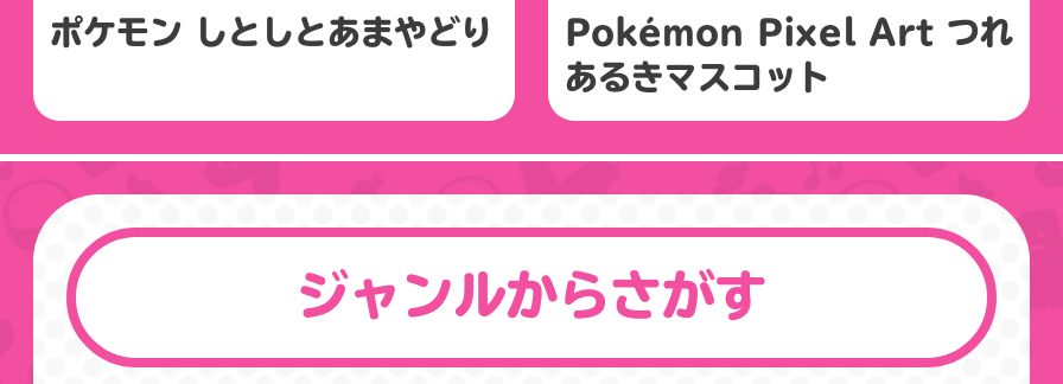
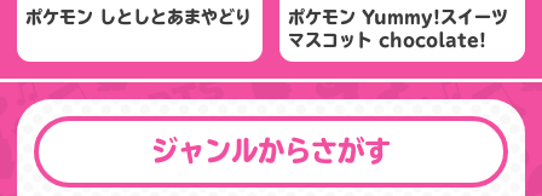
[565,17,1013,95] Pokémon Pixel Art つれ | あるきマスコット -> [288,9,508,49] ポケモン Yummy!スイーツ | マスコット chocolate!

